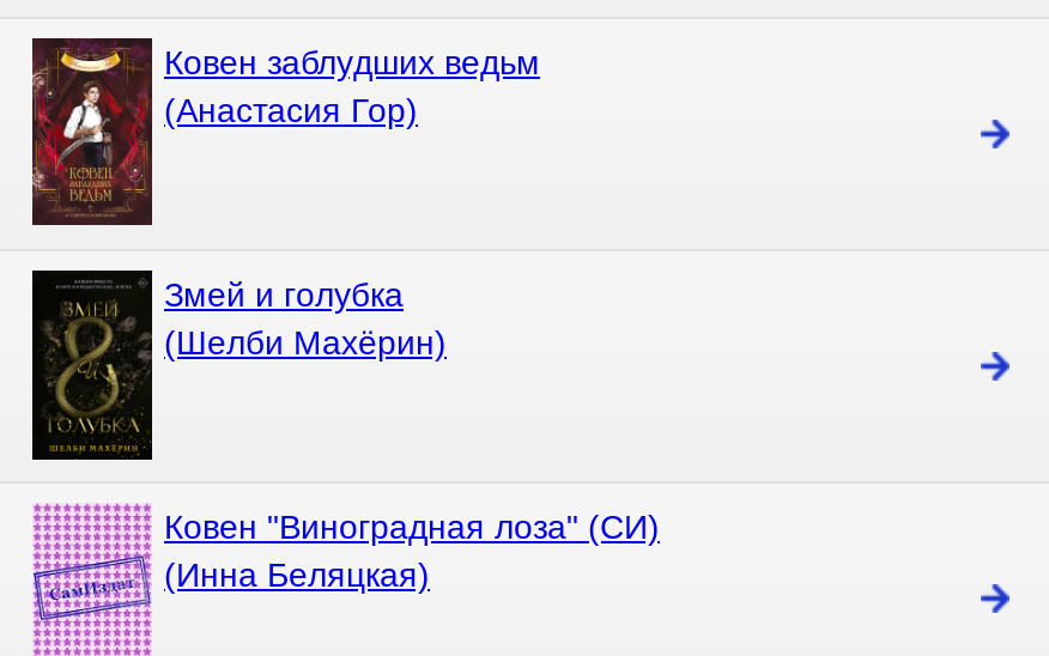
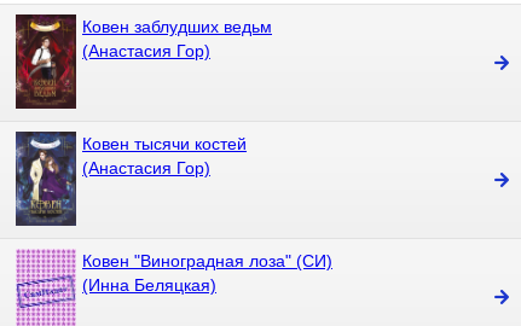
[30,273,447,460] [image] | Змей и голубка | (Шелби Махёрин) -> [15,132,247,227] [image] | Ковен тысячи костей | (Анастасия Гор)

